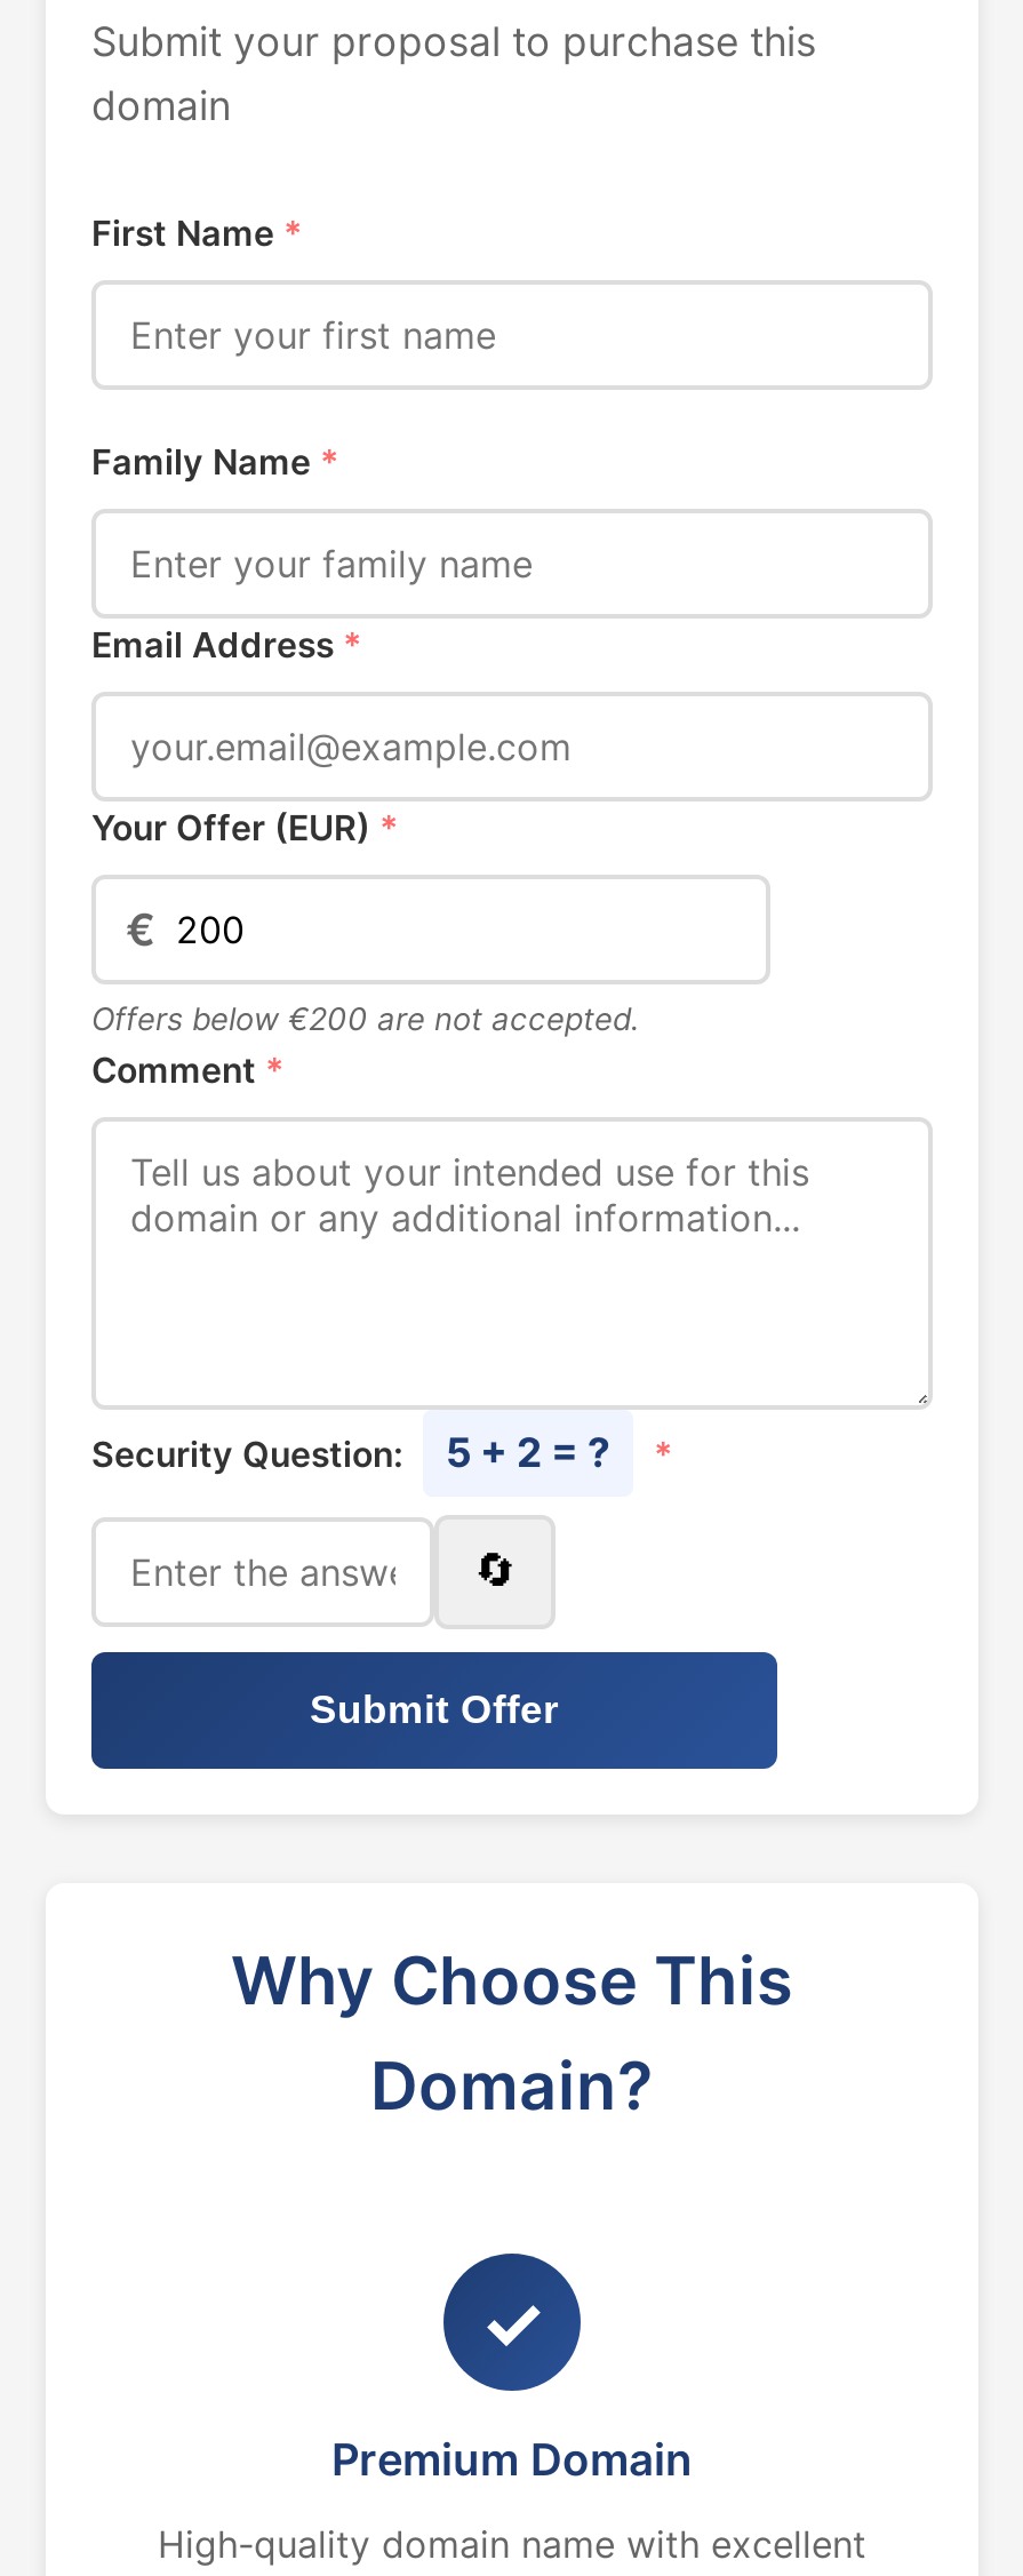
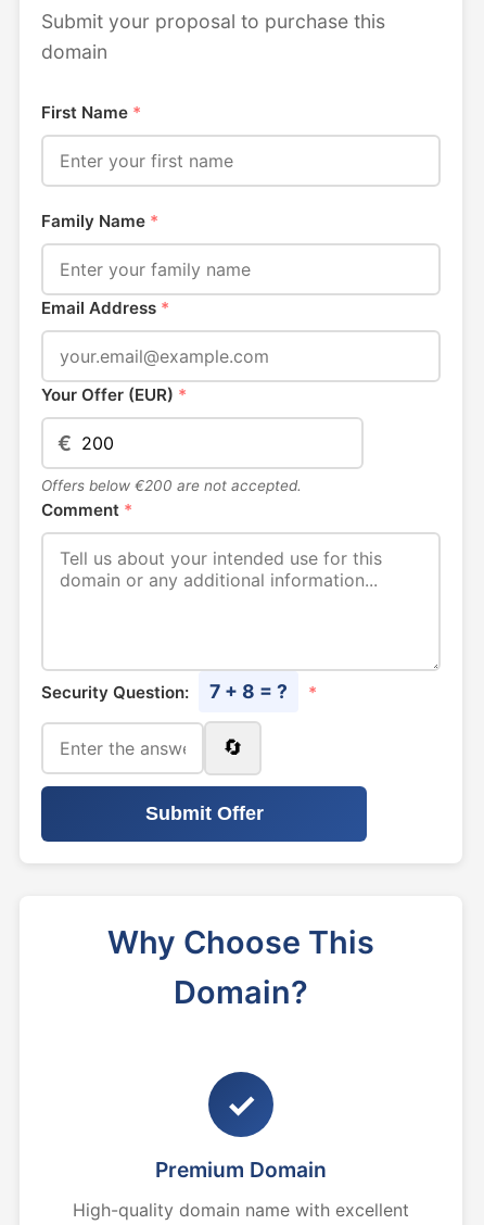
[446,1428,610,1476] 5 + 2 = ? -> [209,680,288,703] 7 + 8 = ?

